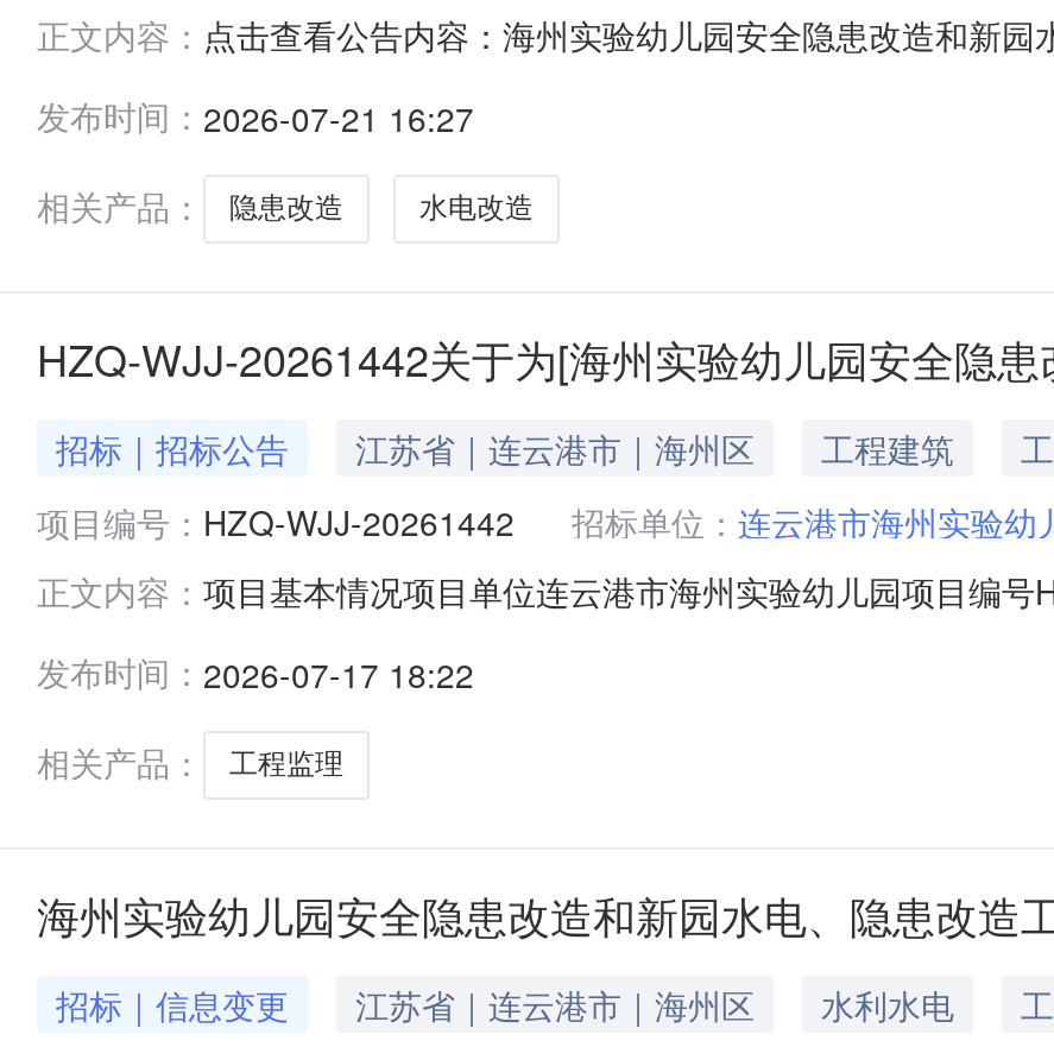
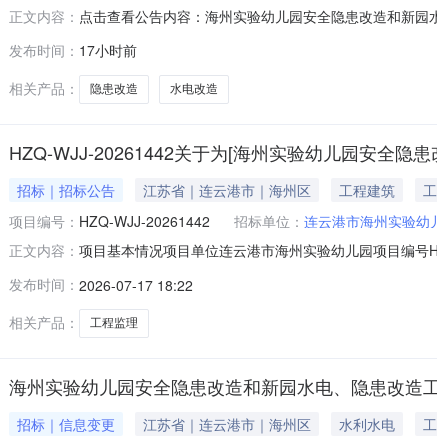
[37,92,474,141] 发布时间：2026-07-21 16:27 -> [9,40,137,60] 发布时间：17小时前

